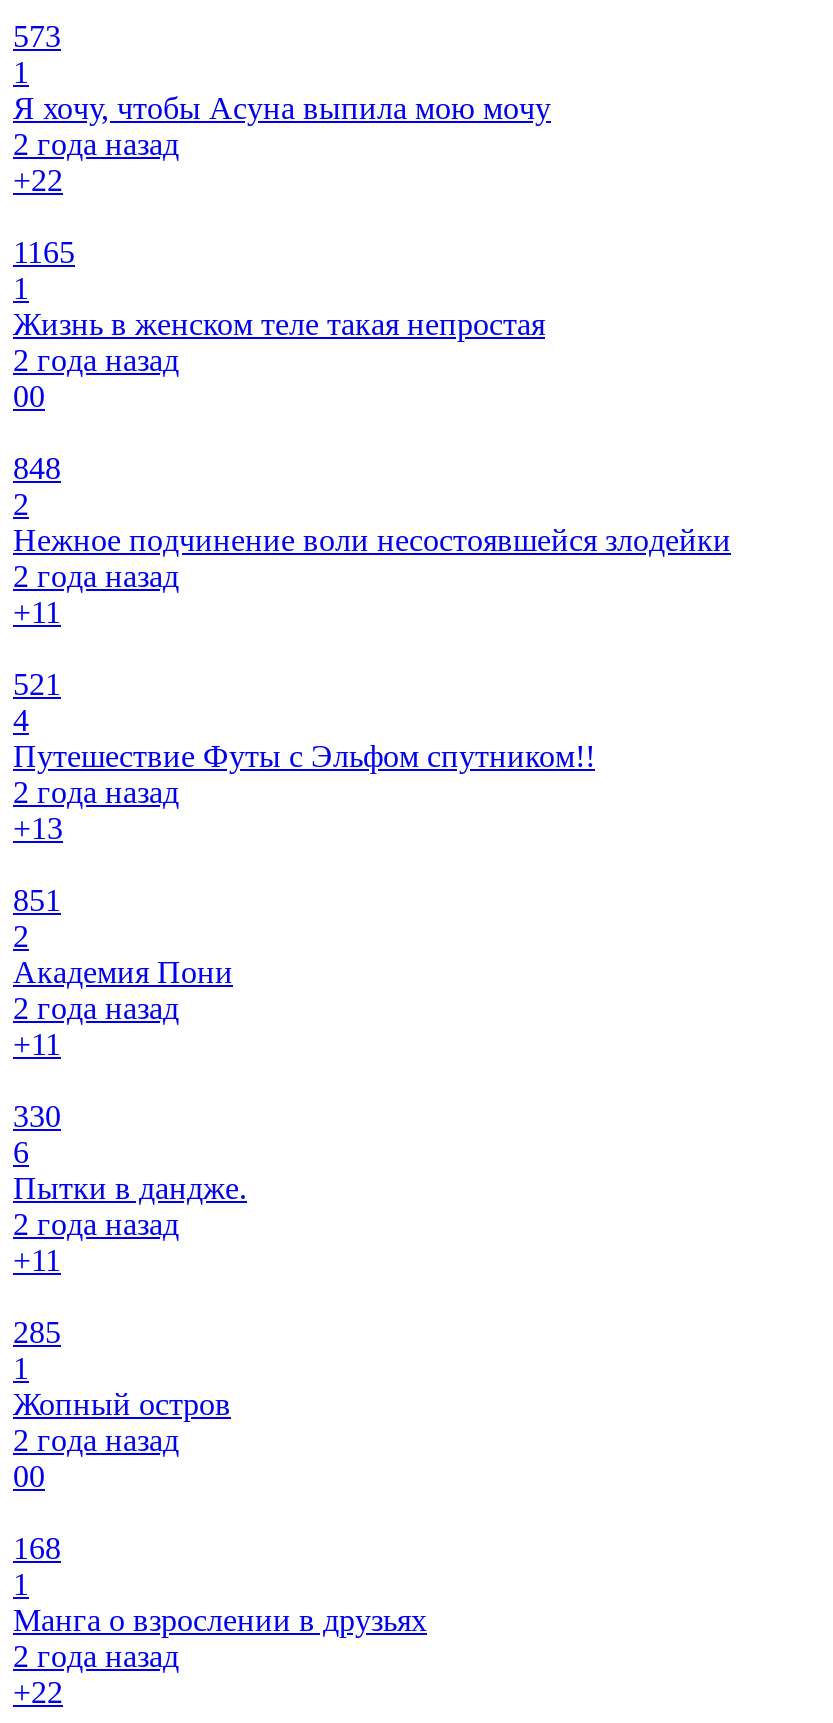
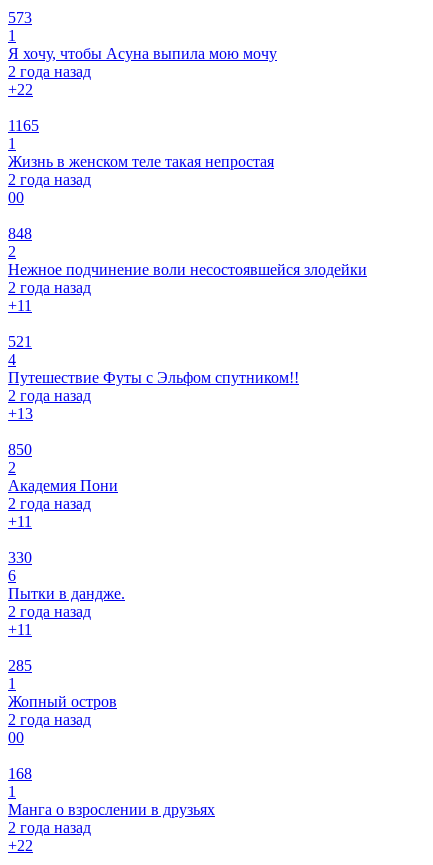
[13,883,61,917] 851 -> [8,441,32,458] 850

